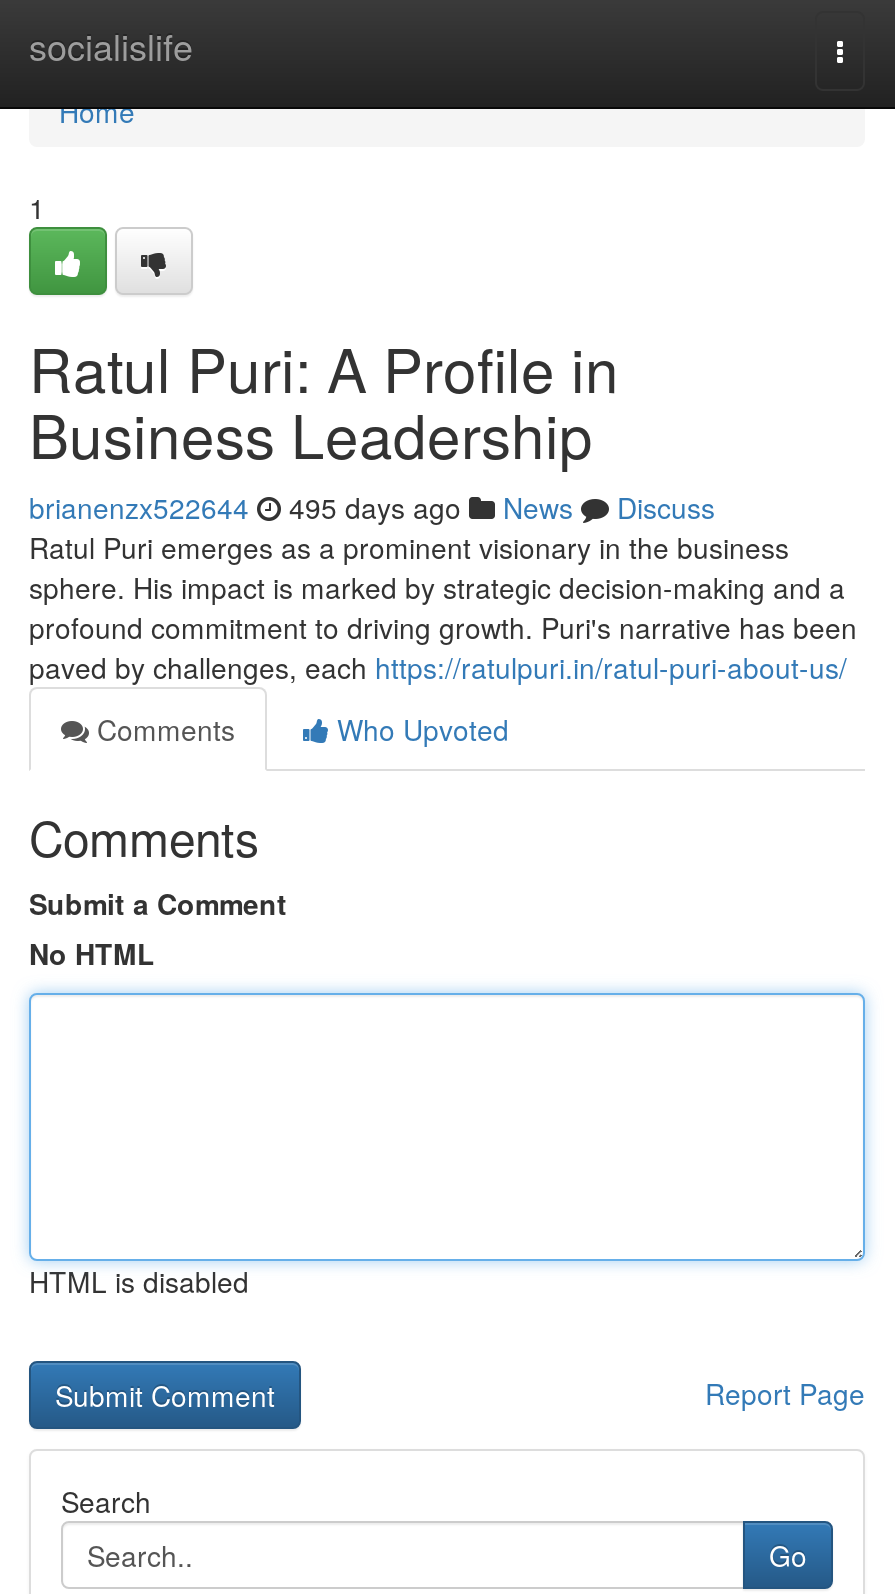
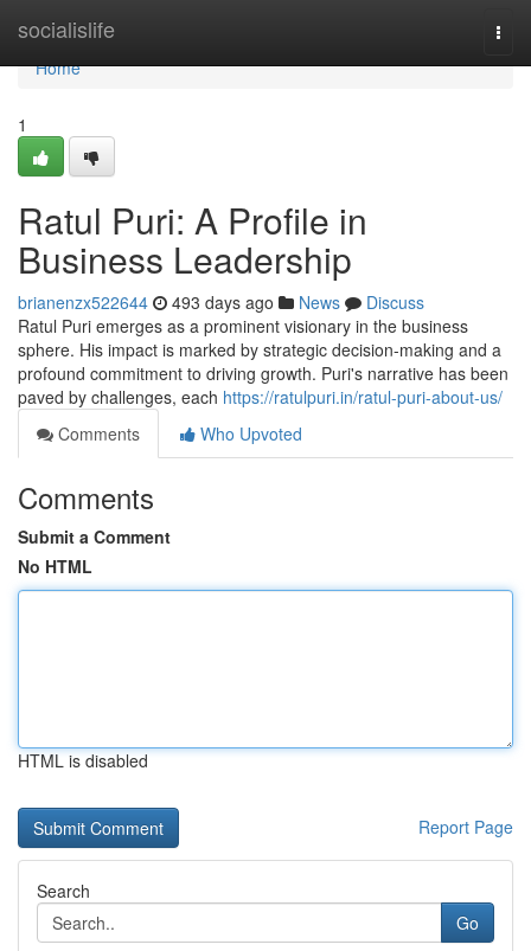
[29,487,715,527] brianenzx522644 495 days ago News Discuss -> [18,290,424,314] brianenzx522644 493 days ago News Discuss

